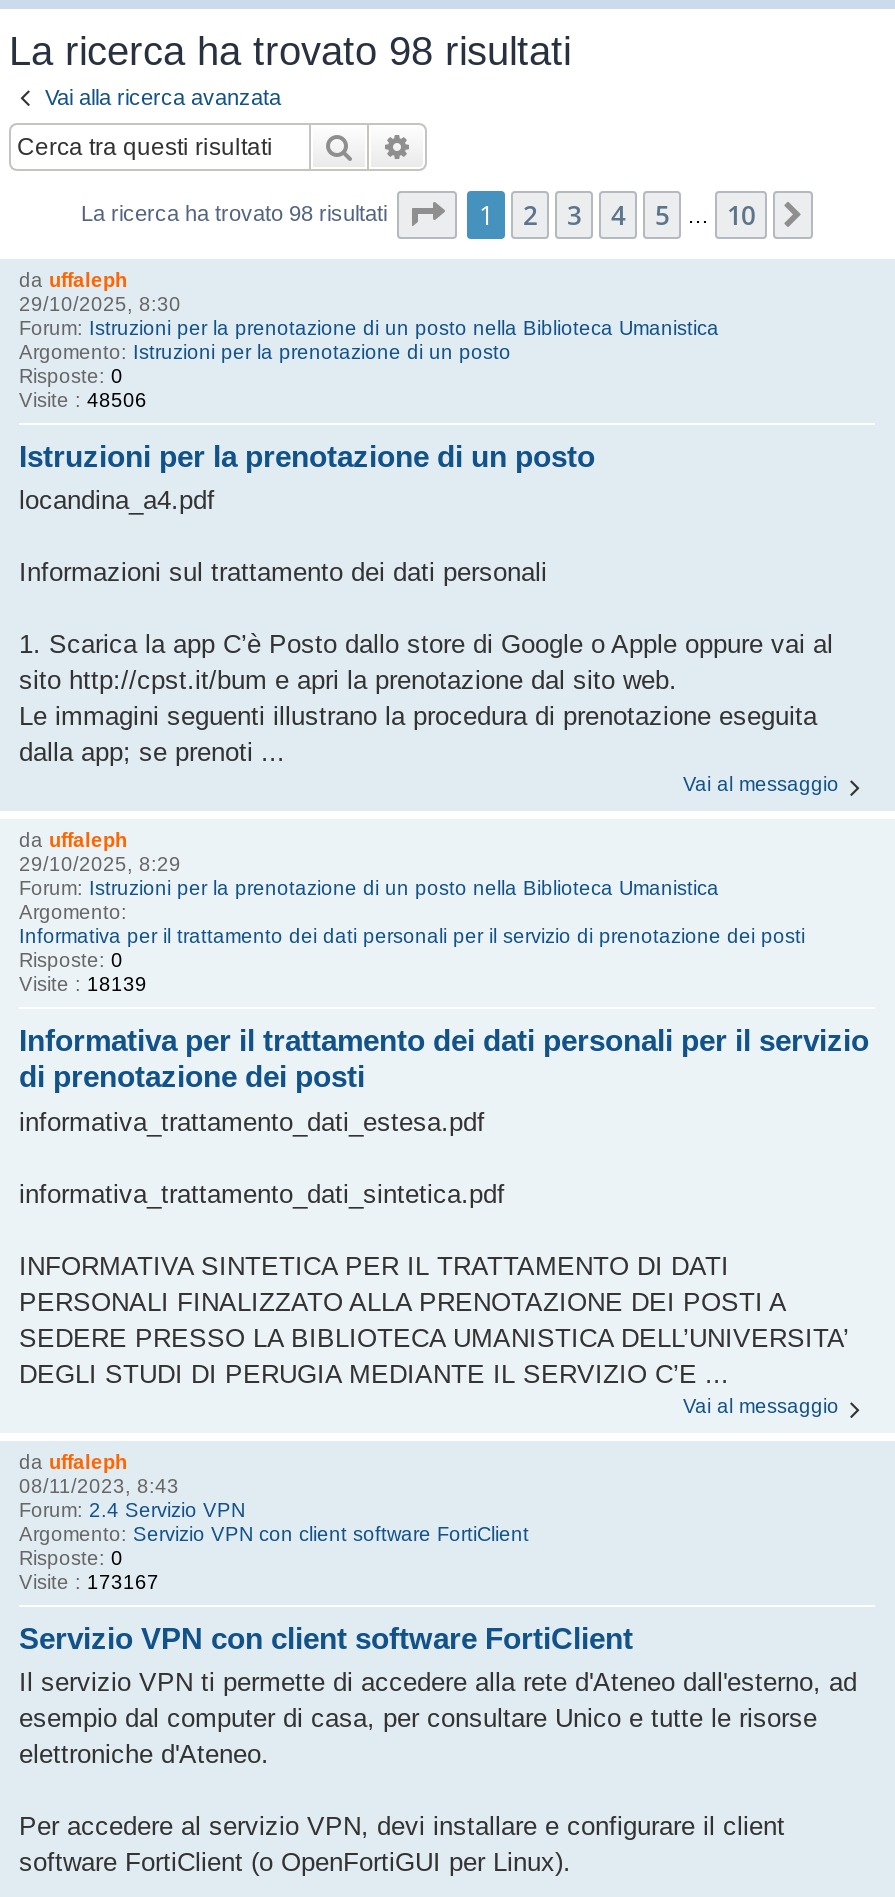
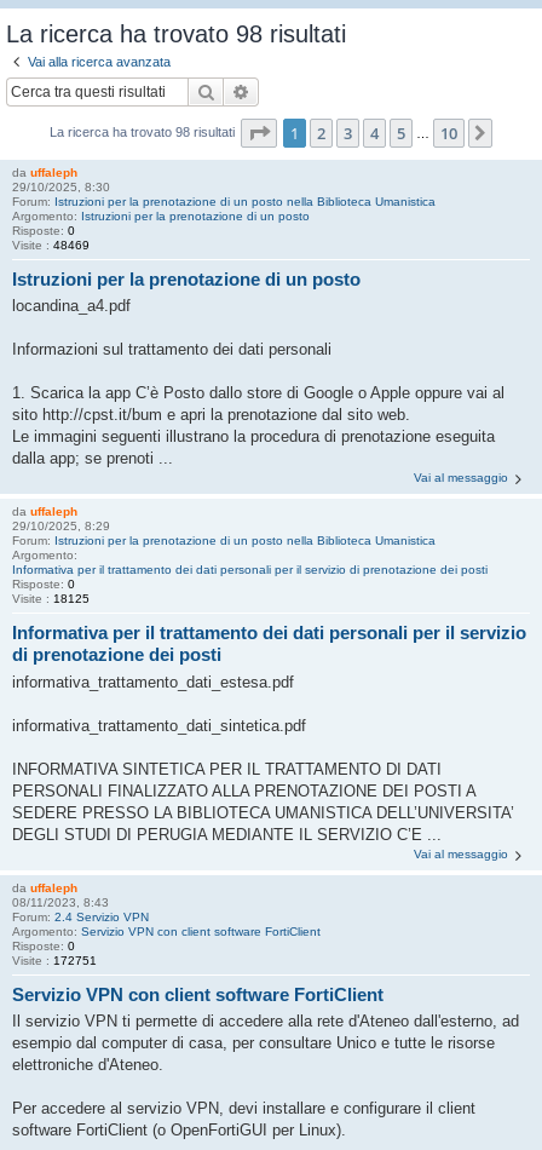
[19,388,147,410] Visite : 48506 -> [12,238,90,251] Visite : 48469
[19,973,147,995] Visite : 18139 -> [12,592,90,605] Visite : 18125
[19,1570,159,1592] Visite : 173167 -> [12,953,97,967] Visite : 172751

